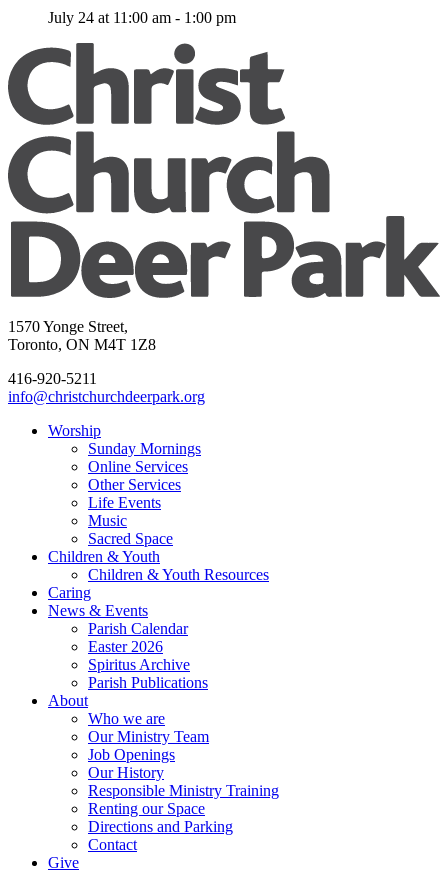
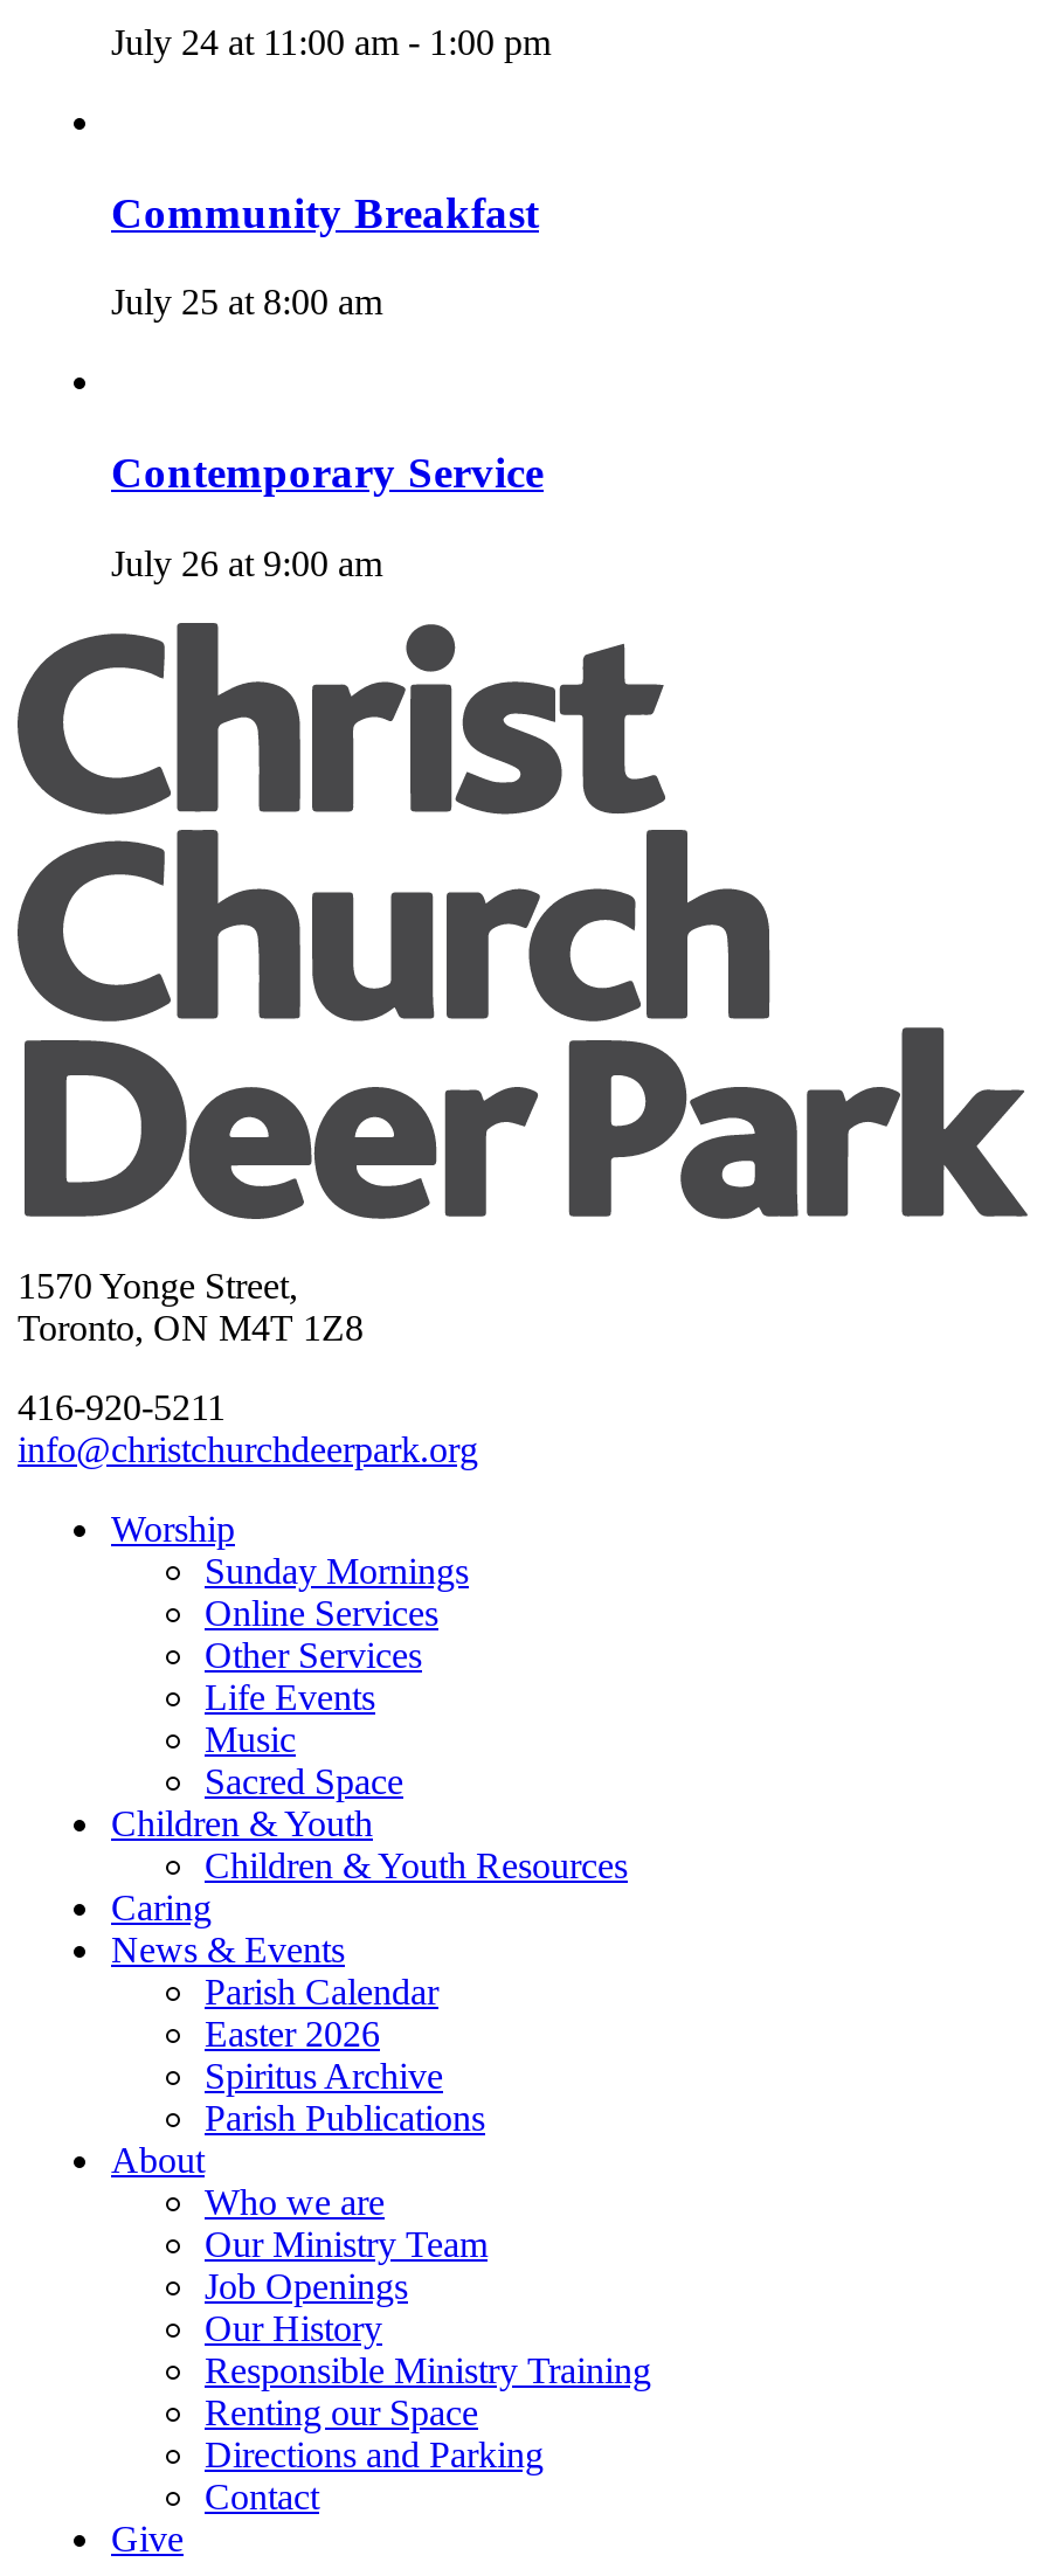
none -> [111,187,539,322] Community Breakfast | July 25 at 8:00 am
none -> [111,448,544,583] Contemporary Service | July 26 at 9:00 am

